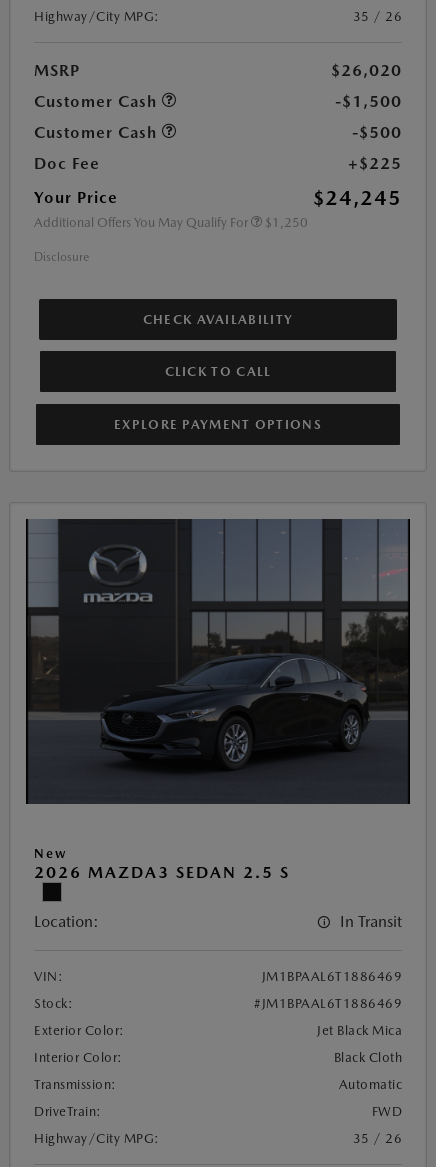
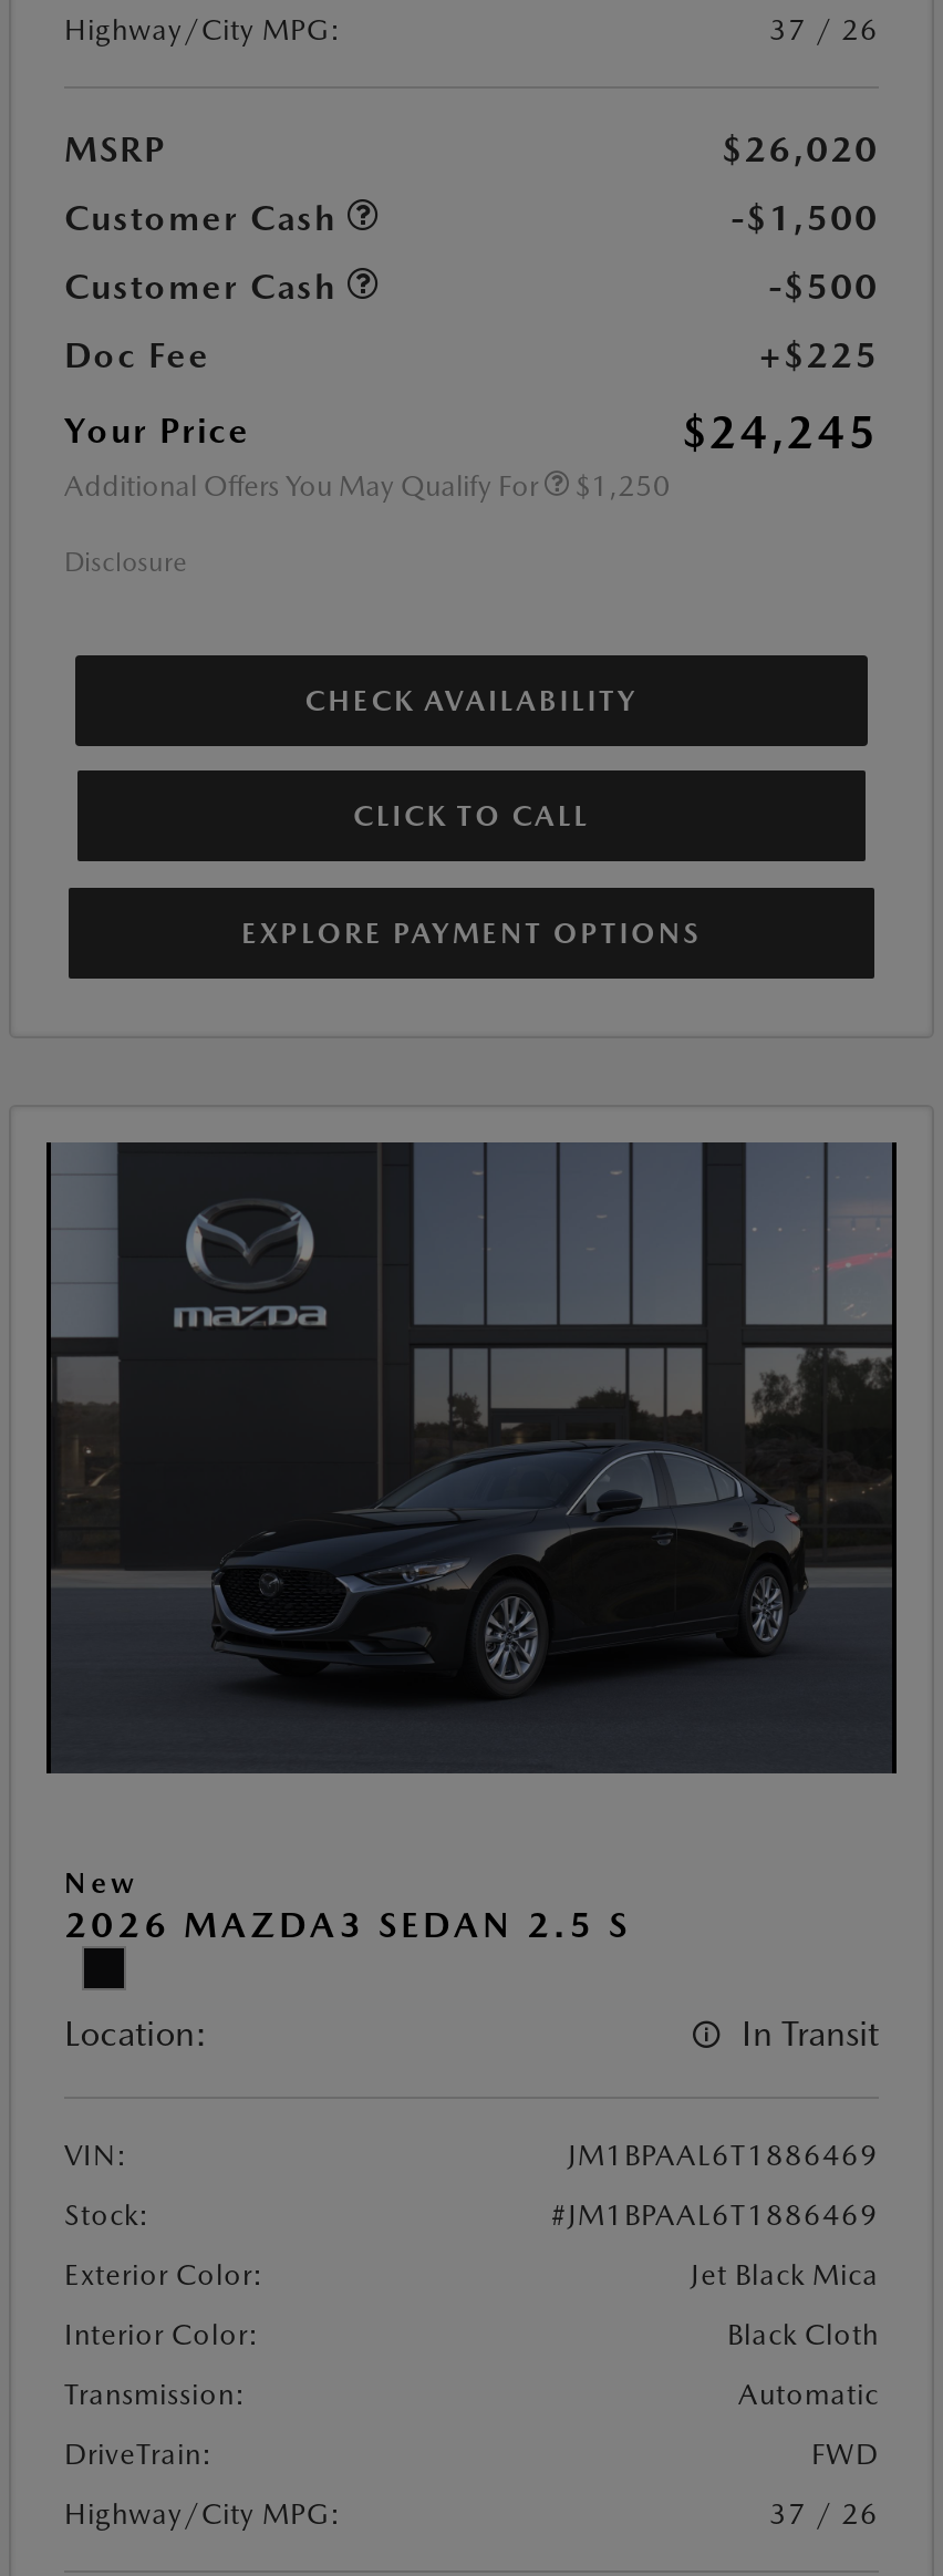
[352,9,402,24] 35 / 26 -> [769,14,879,47] 37 / 26
[352,1131,402,1146] 35 / 26 -> [769,2498,879,2531] 37 / 26

